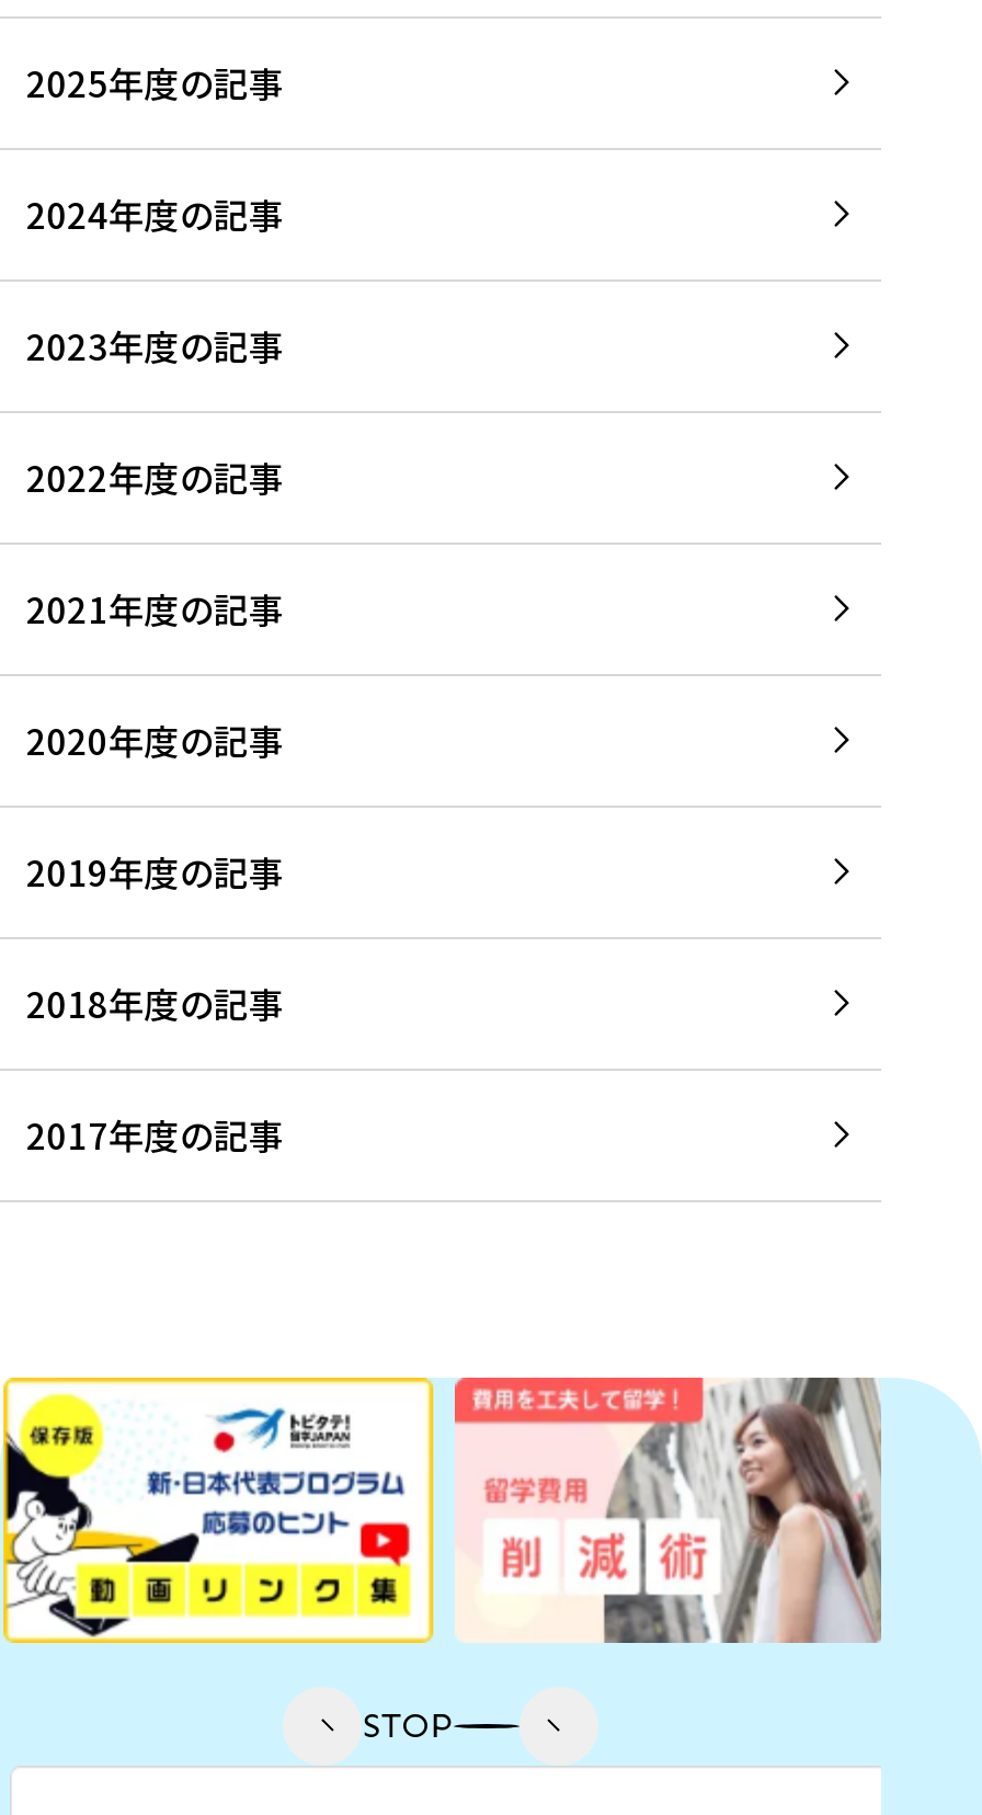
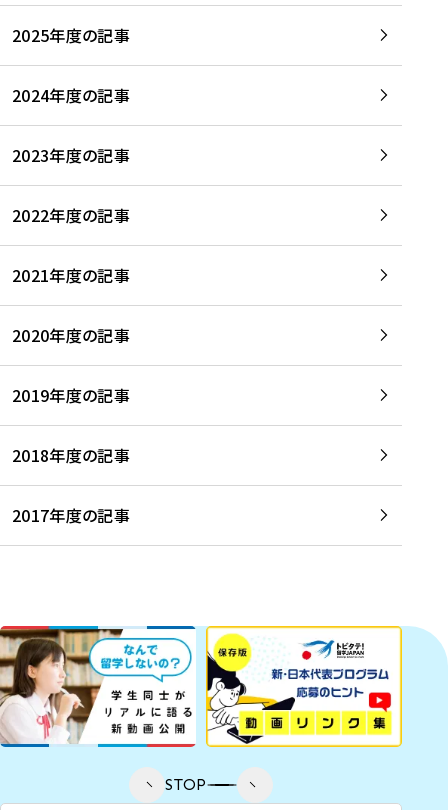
[7,1375,436,1645] [image] -> [3,625,198,748] [image]
[452,1375,883,1645] [image] -> [205,625,403,748] [image]

